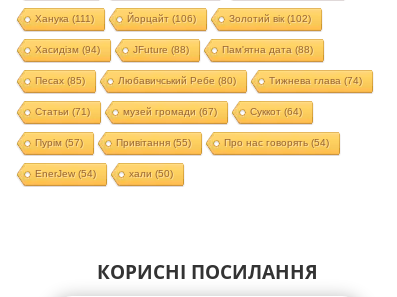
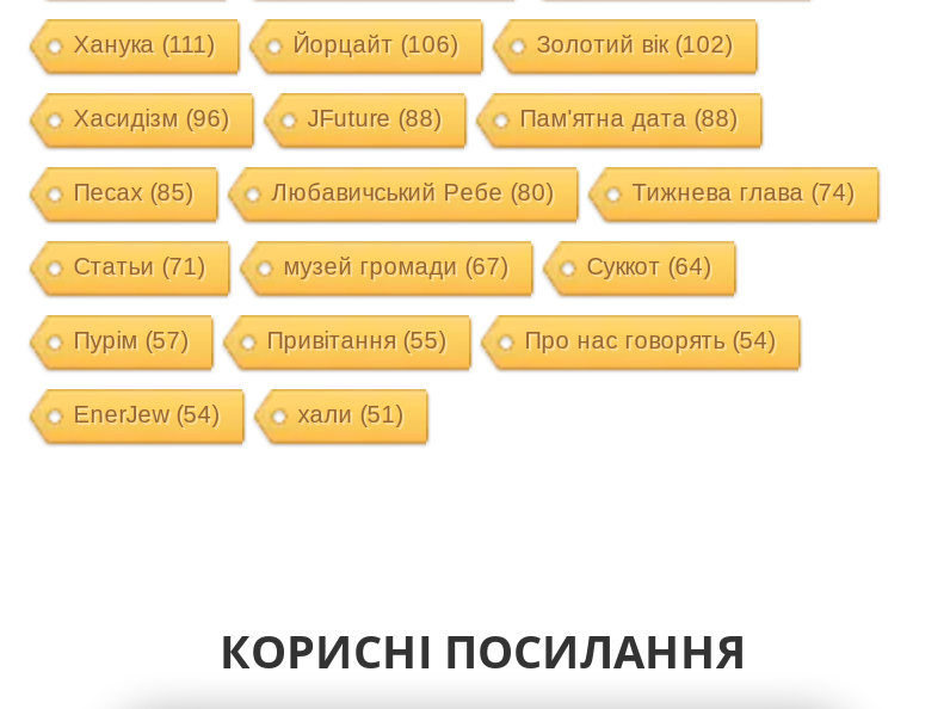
[35,43,100,54] Хасидізм (94) -> [73,104,228,130] Хасидізм (96)
[129,167,173,178] хали (50) -> [298,400,403,426] хали (51)

